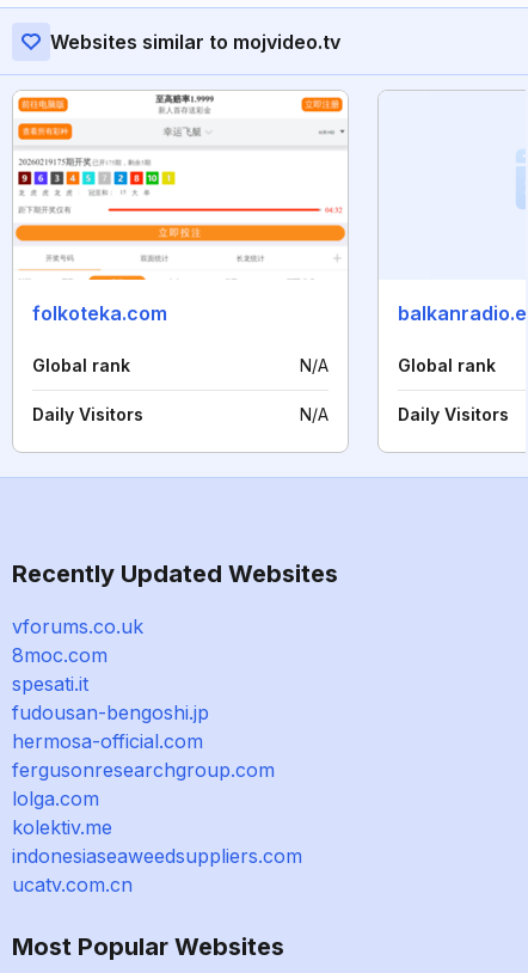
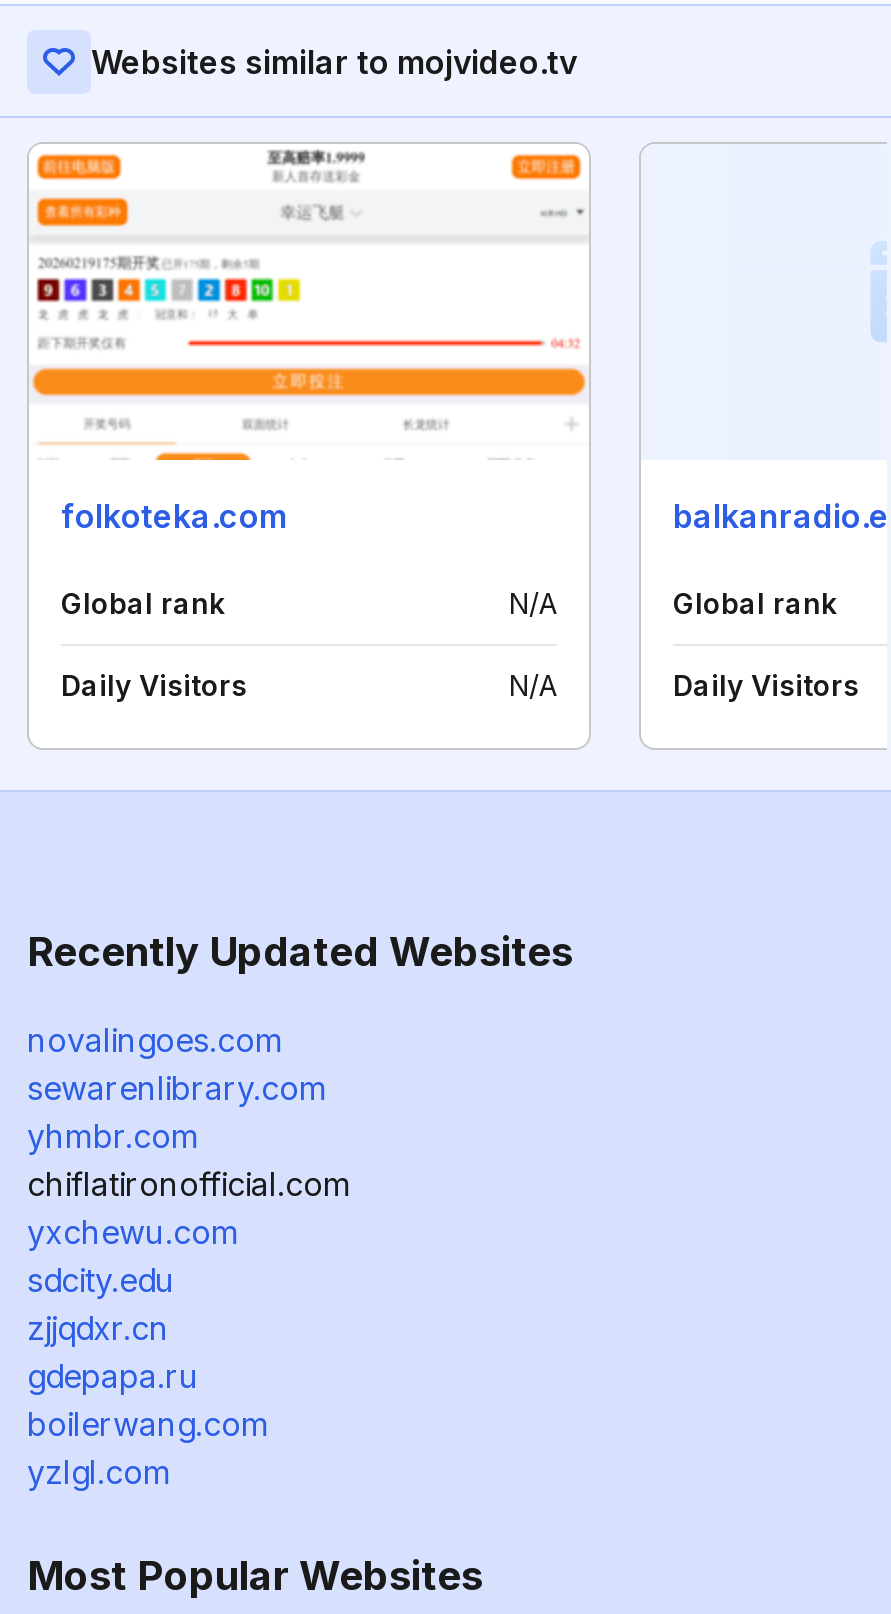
[12,614,302,896] vforums.co.uk | 8moc.com | spesati.it | fudousan-bengoshi.jp | hermosa-official.com | fergusonresearchgroup.com | lolga.com | kolektiv.me | indonesiaseaweedsuppliers.com | ucatv.com.cn -> [27,1020,351,1492] novalingoes.com | sewarenlibrary.com | yhmbr.com | chiflatironofficial.com | yxchewu.com | sdcity.edu | zjjqdxr.cn | gdepapa.ru | boilerwang.com | yzlgl.com

